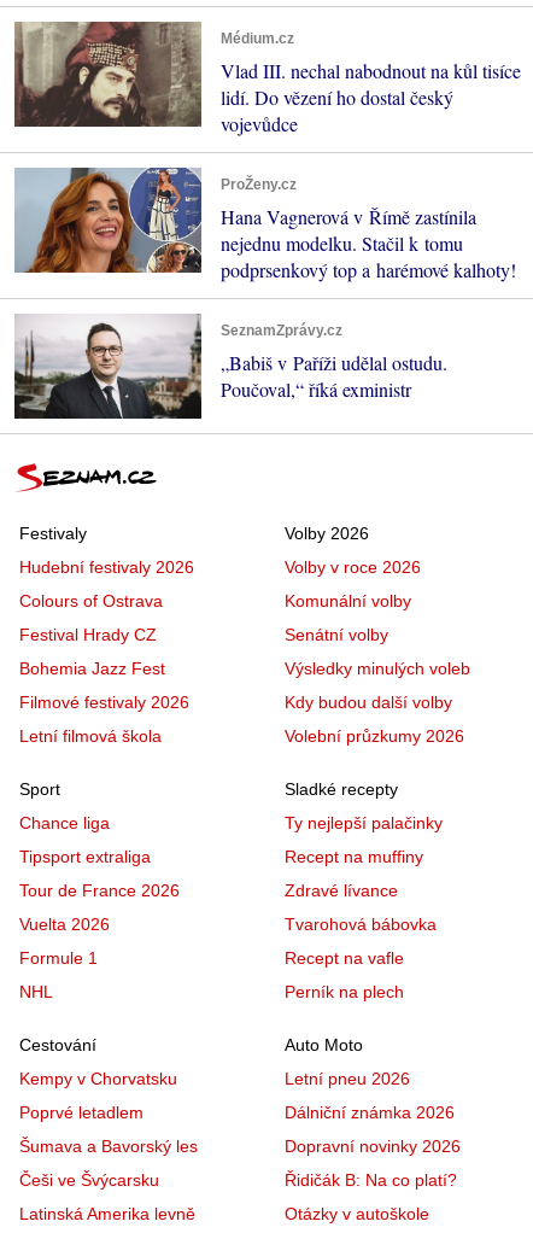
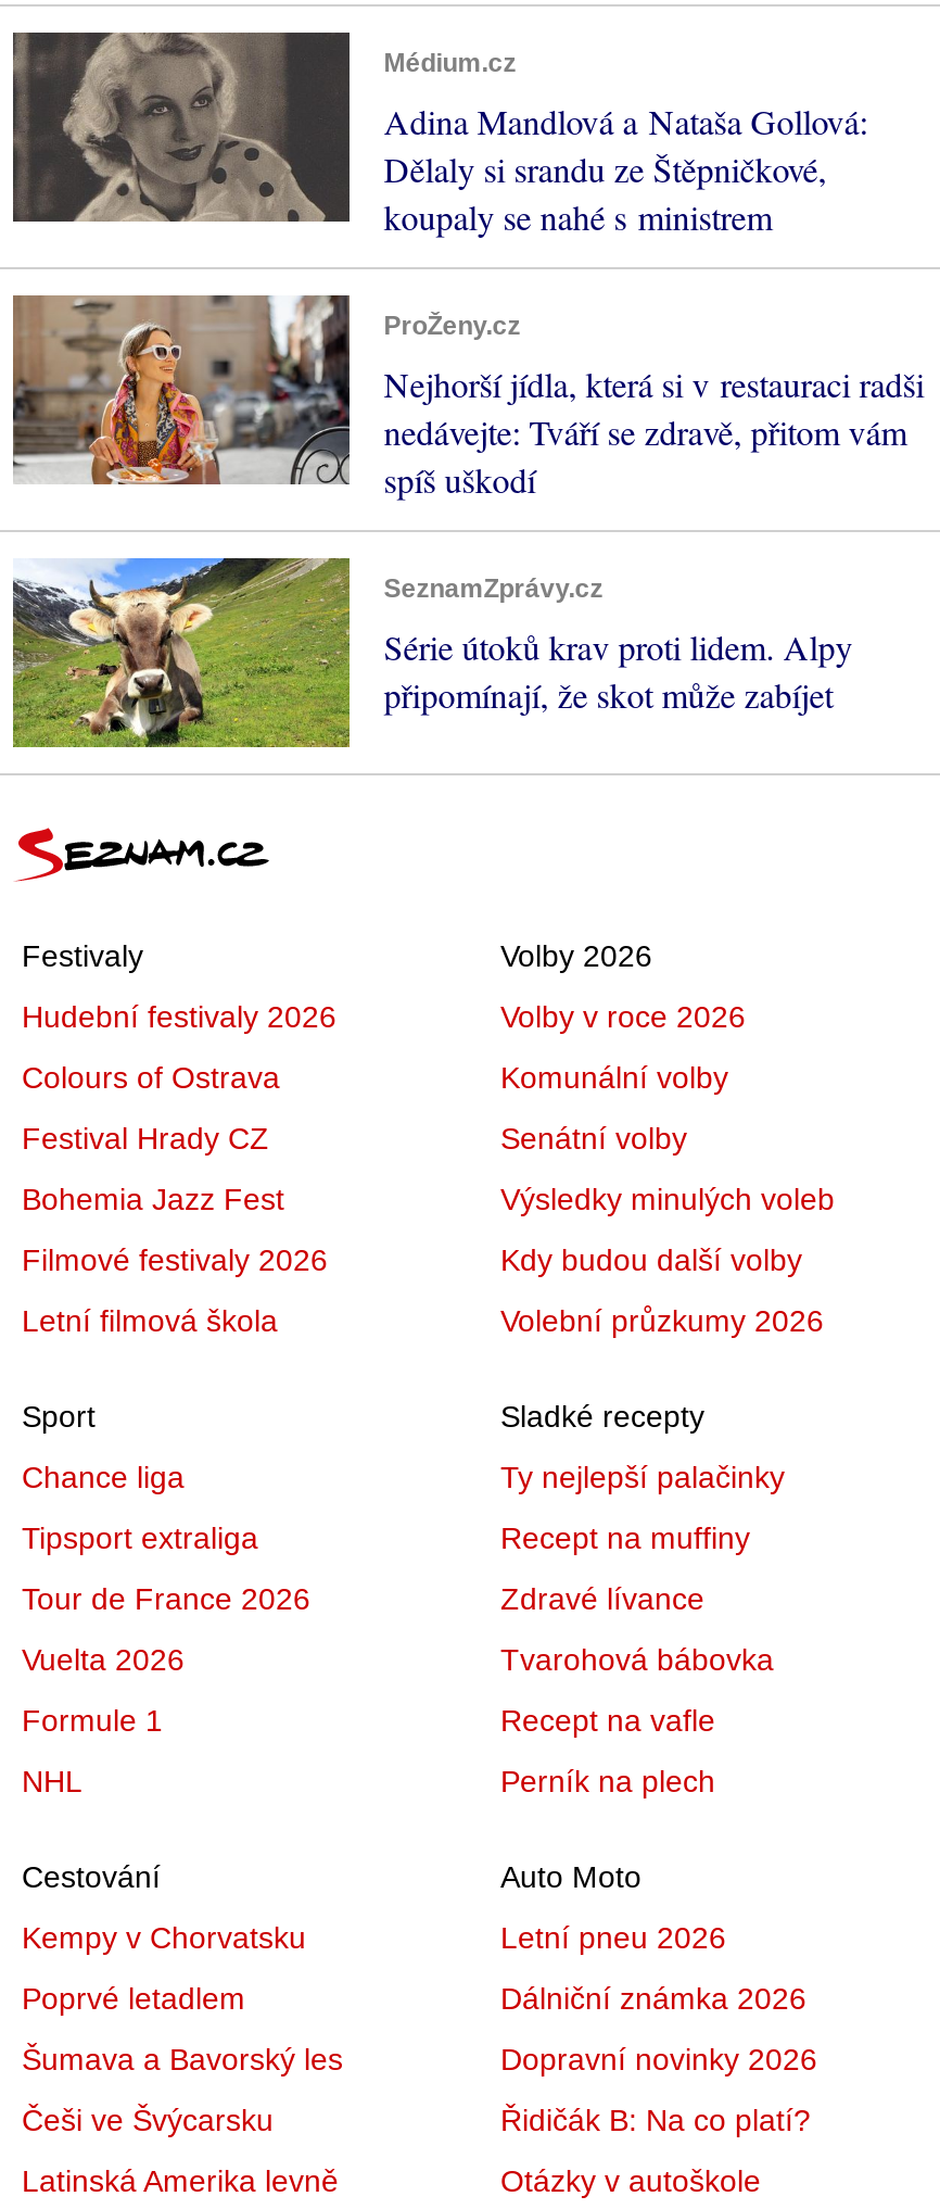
[14,22,521,136] [image] | Vlad III. nechal nabodnout na kůl tisíce | lidí. Do vězení ho dostal český | vojevůdce -> [11,31,868,239] [image] | Adina Mandlová a Nataša Gollová: | Dělaly si srandu ze Štěpničkové, | koupaly se nahé s ministrem
[14,166,516,282] [image] | Hana Vagnerová v Římě zastínila | nejednu modelku. Stačil k tomu | podprsenkový top a harémové kalhoty! -> [11,294,924,502] [image] | Nejhorší jídla, která si v restauraci radši | nedávejte: Tváří se zdravě, přitom vám | spíš uškodí
[13,312,447,420] [image] | „Babiš v Paříži udělal ostudu. | Poučoval,“ říká exministr -> [11,555,853,750] [image] | Série útoků krav proti lidem. Alpy | připomínají, že skot může zabíjet

